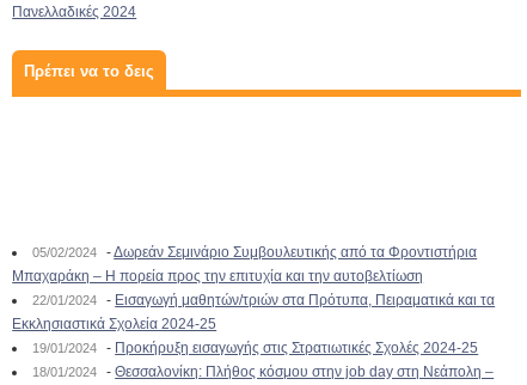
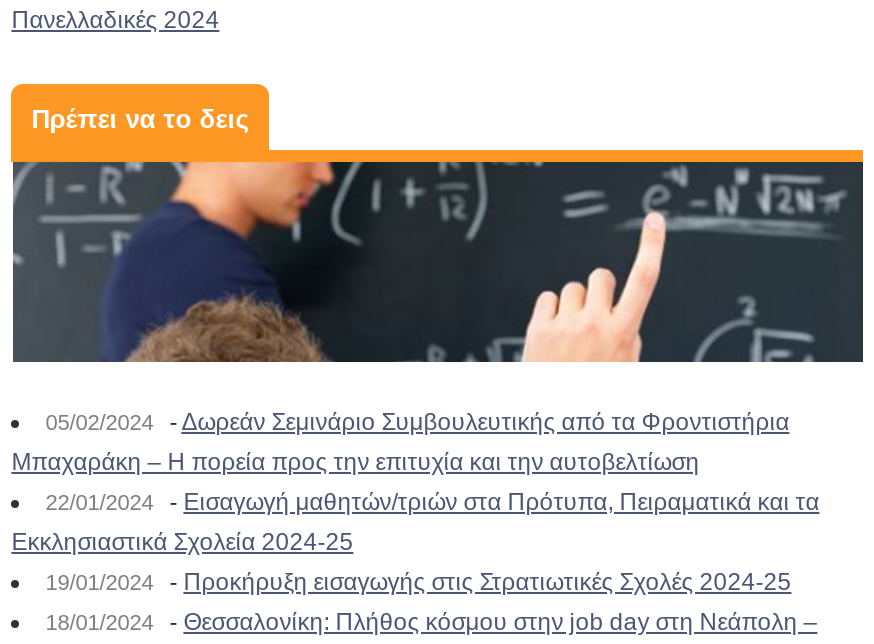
none -> [11,160,865,364] [image]

